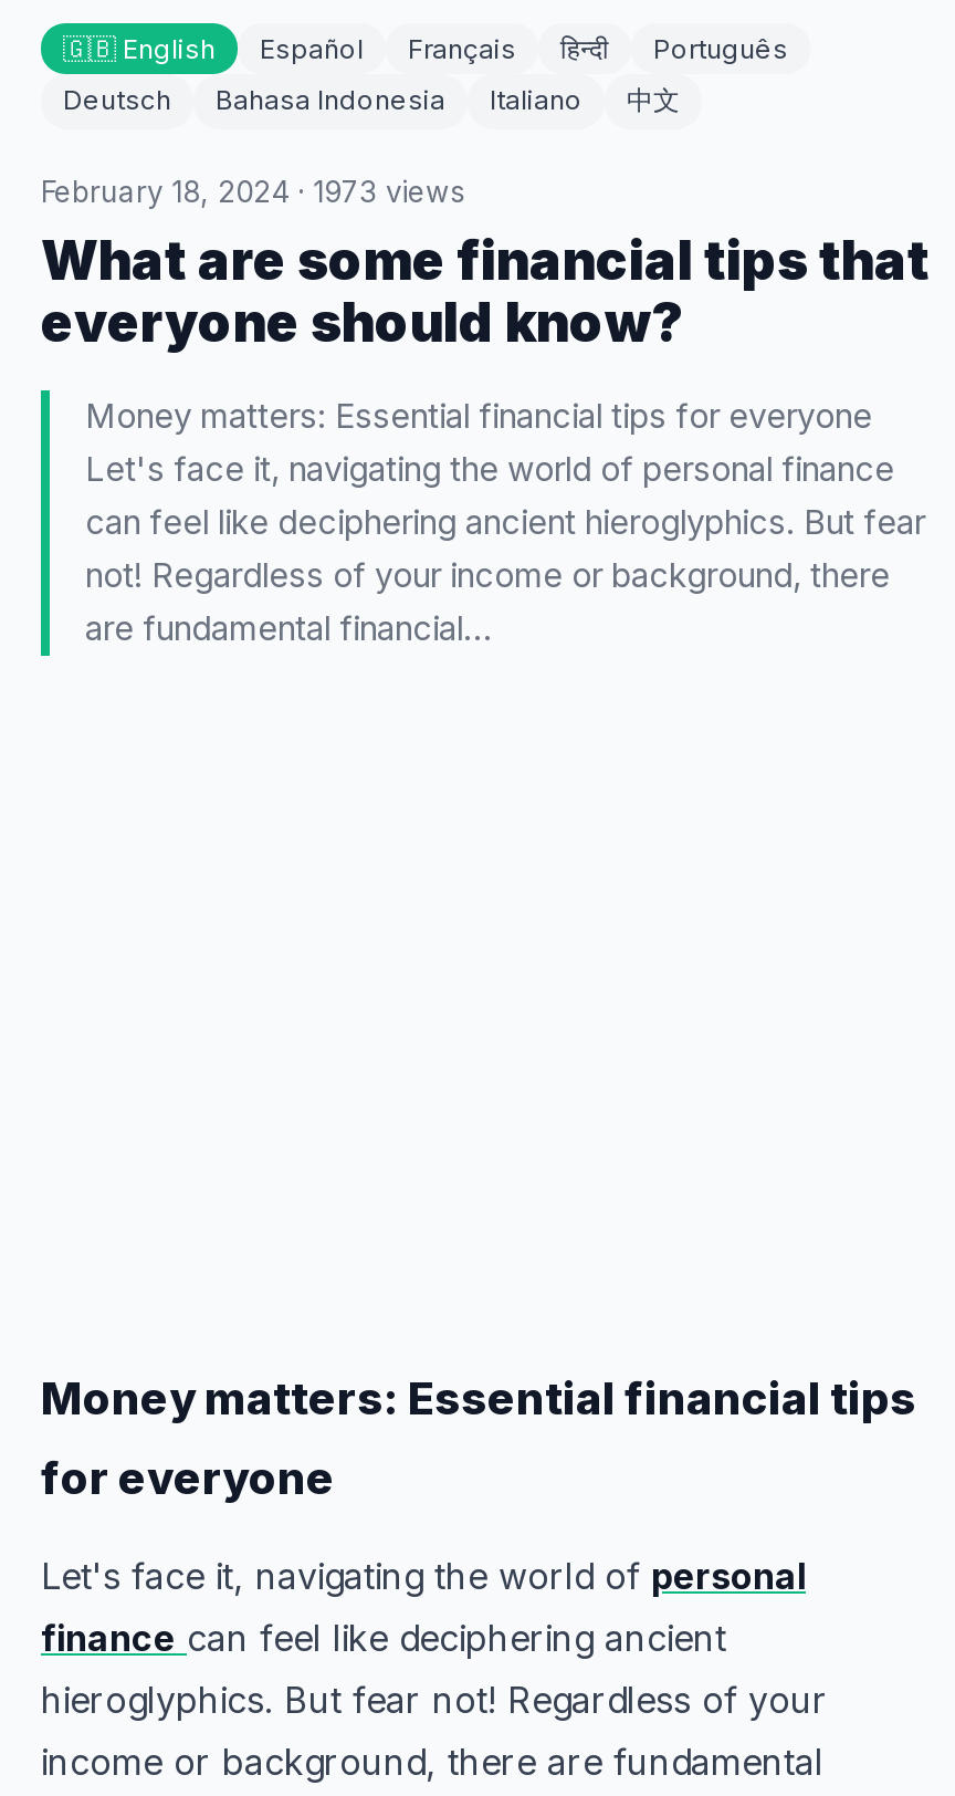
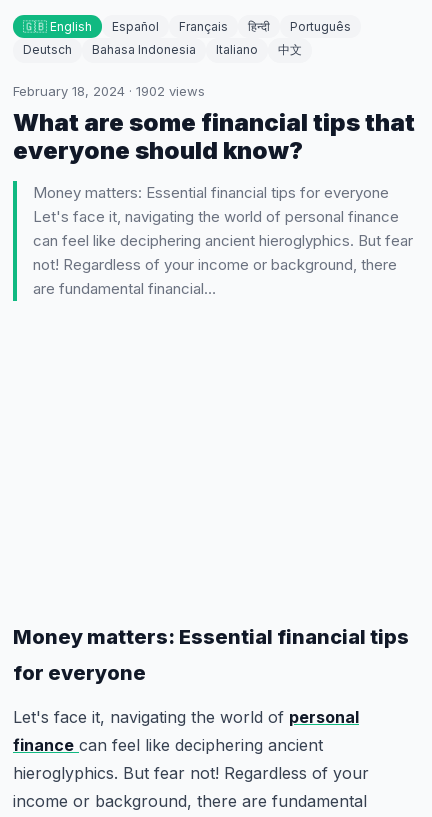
[41,174,465,209] February 18, 2024 · 1973 views -> [13,83,205,99] February 18, 2024 · 1902 views

